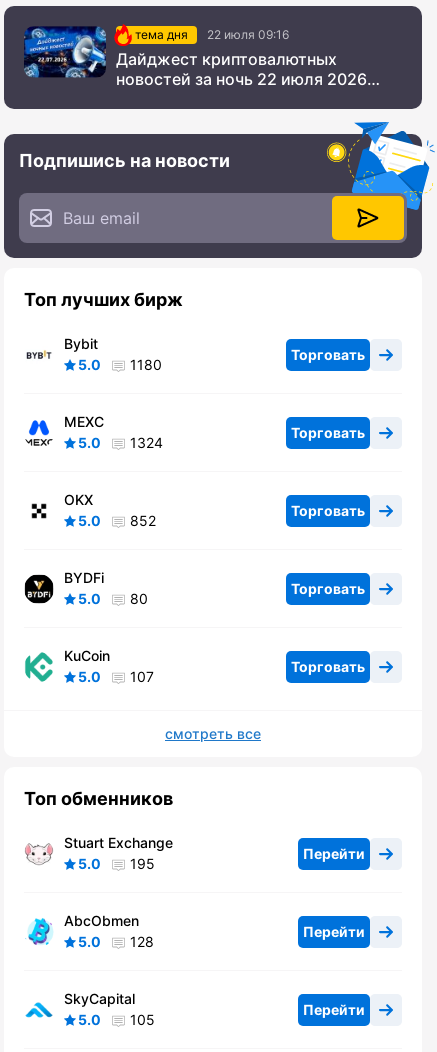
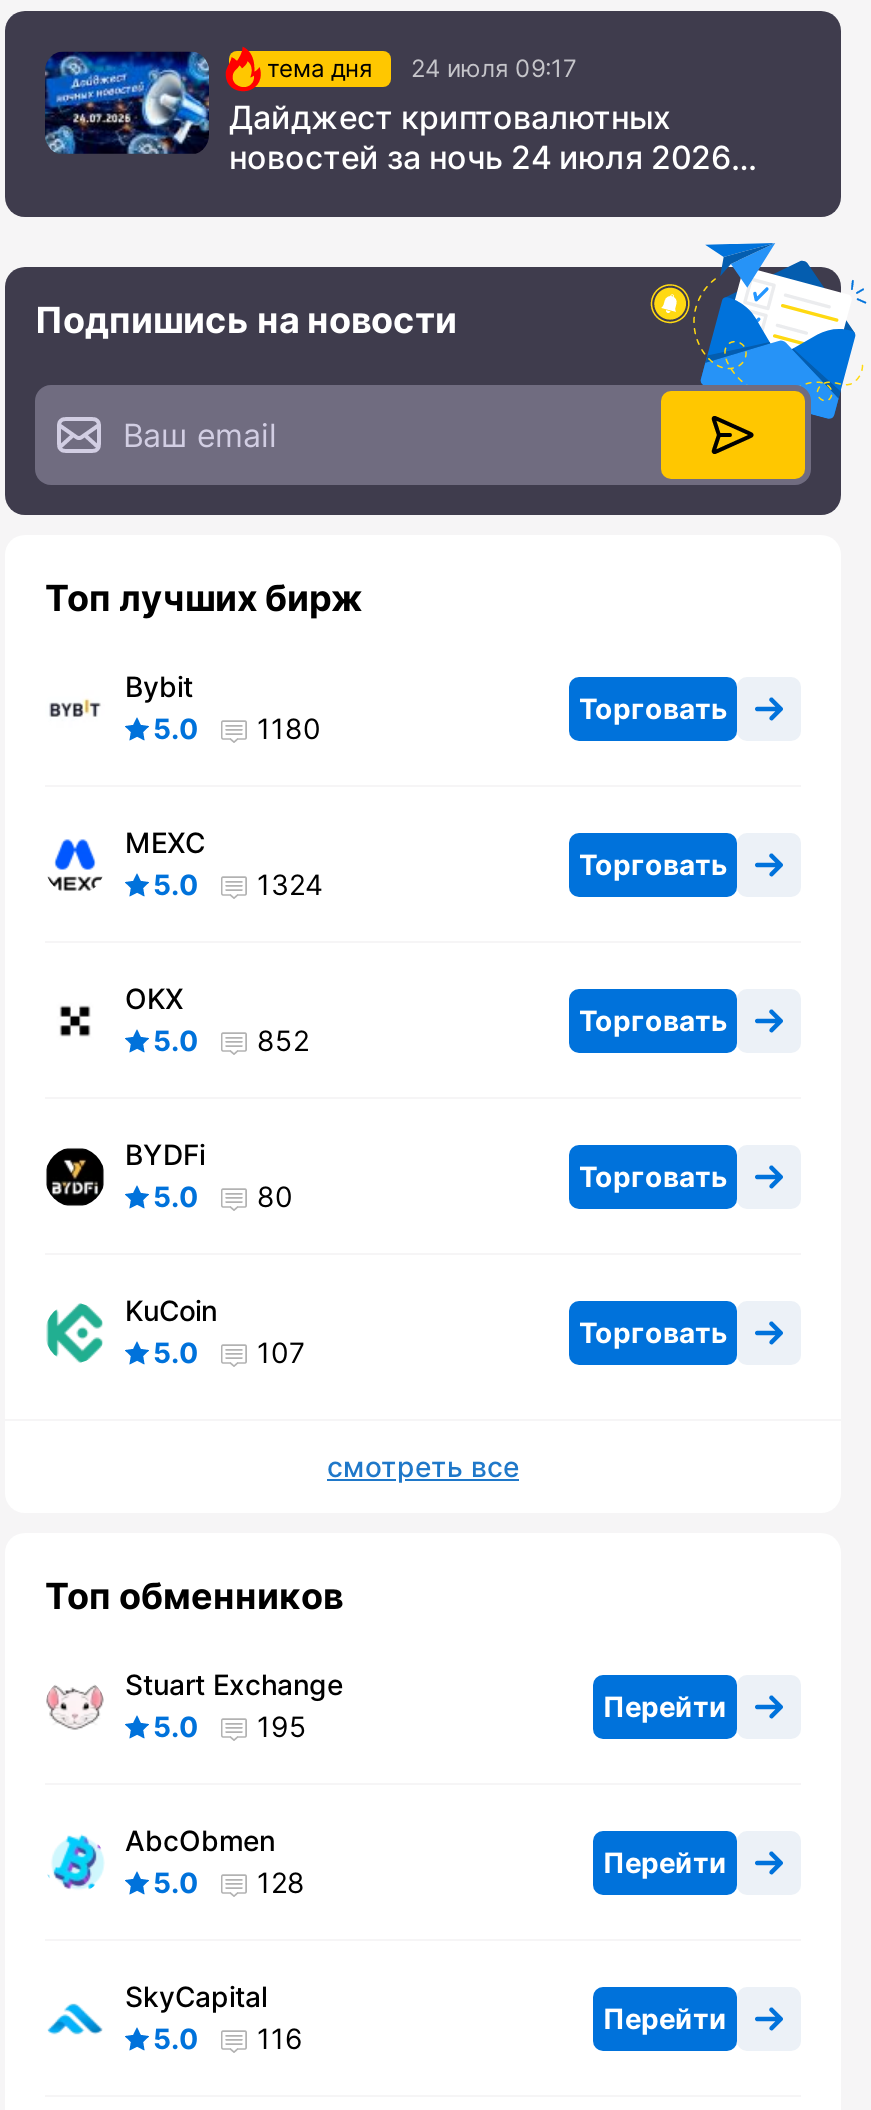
[135,27,289,42] тема дня 22 июля 09:16 -> [267,54,577,84] тема дня 24 июля 09:17
[116,69,367,89] новостей за ночь 22 июля 2026 -> [229,138,731,178] новостей за ночь 24 июля 2026
[78,1011,155,1028] 5.0 105 -> [153,2022,303,2056] 5.0 116

